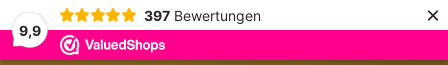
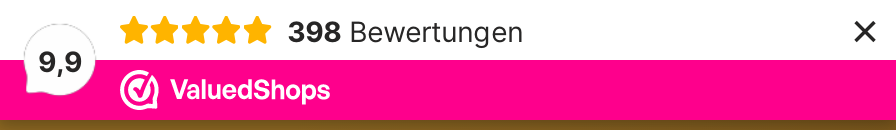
[144,6,261,23] 397 Bewertungen -> [287,13,523,47] 398 Bewertungen

